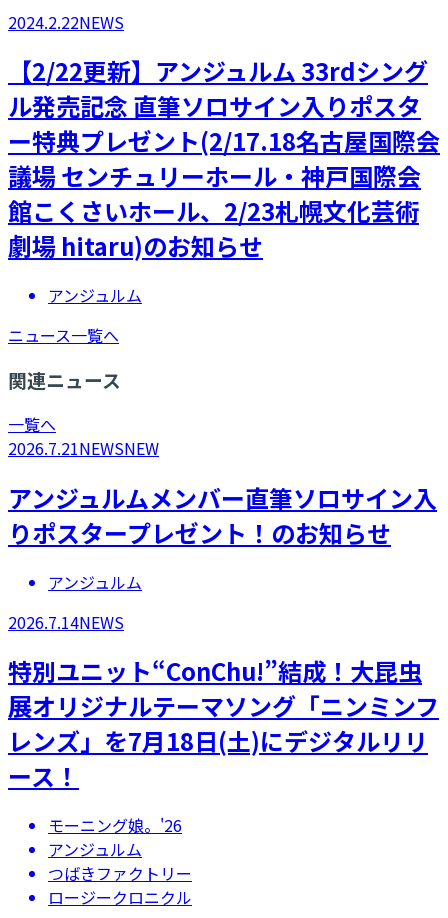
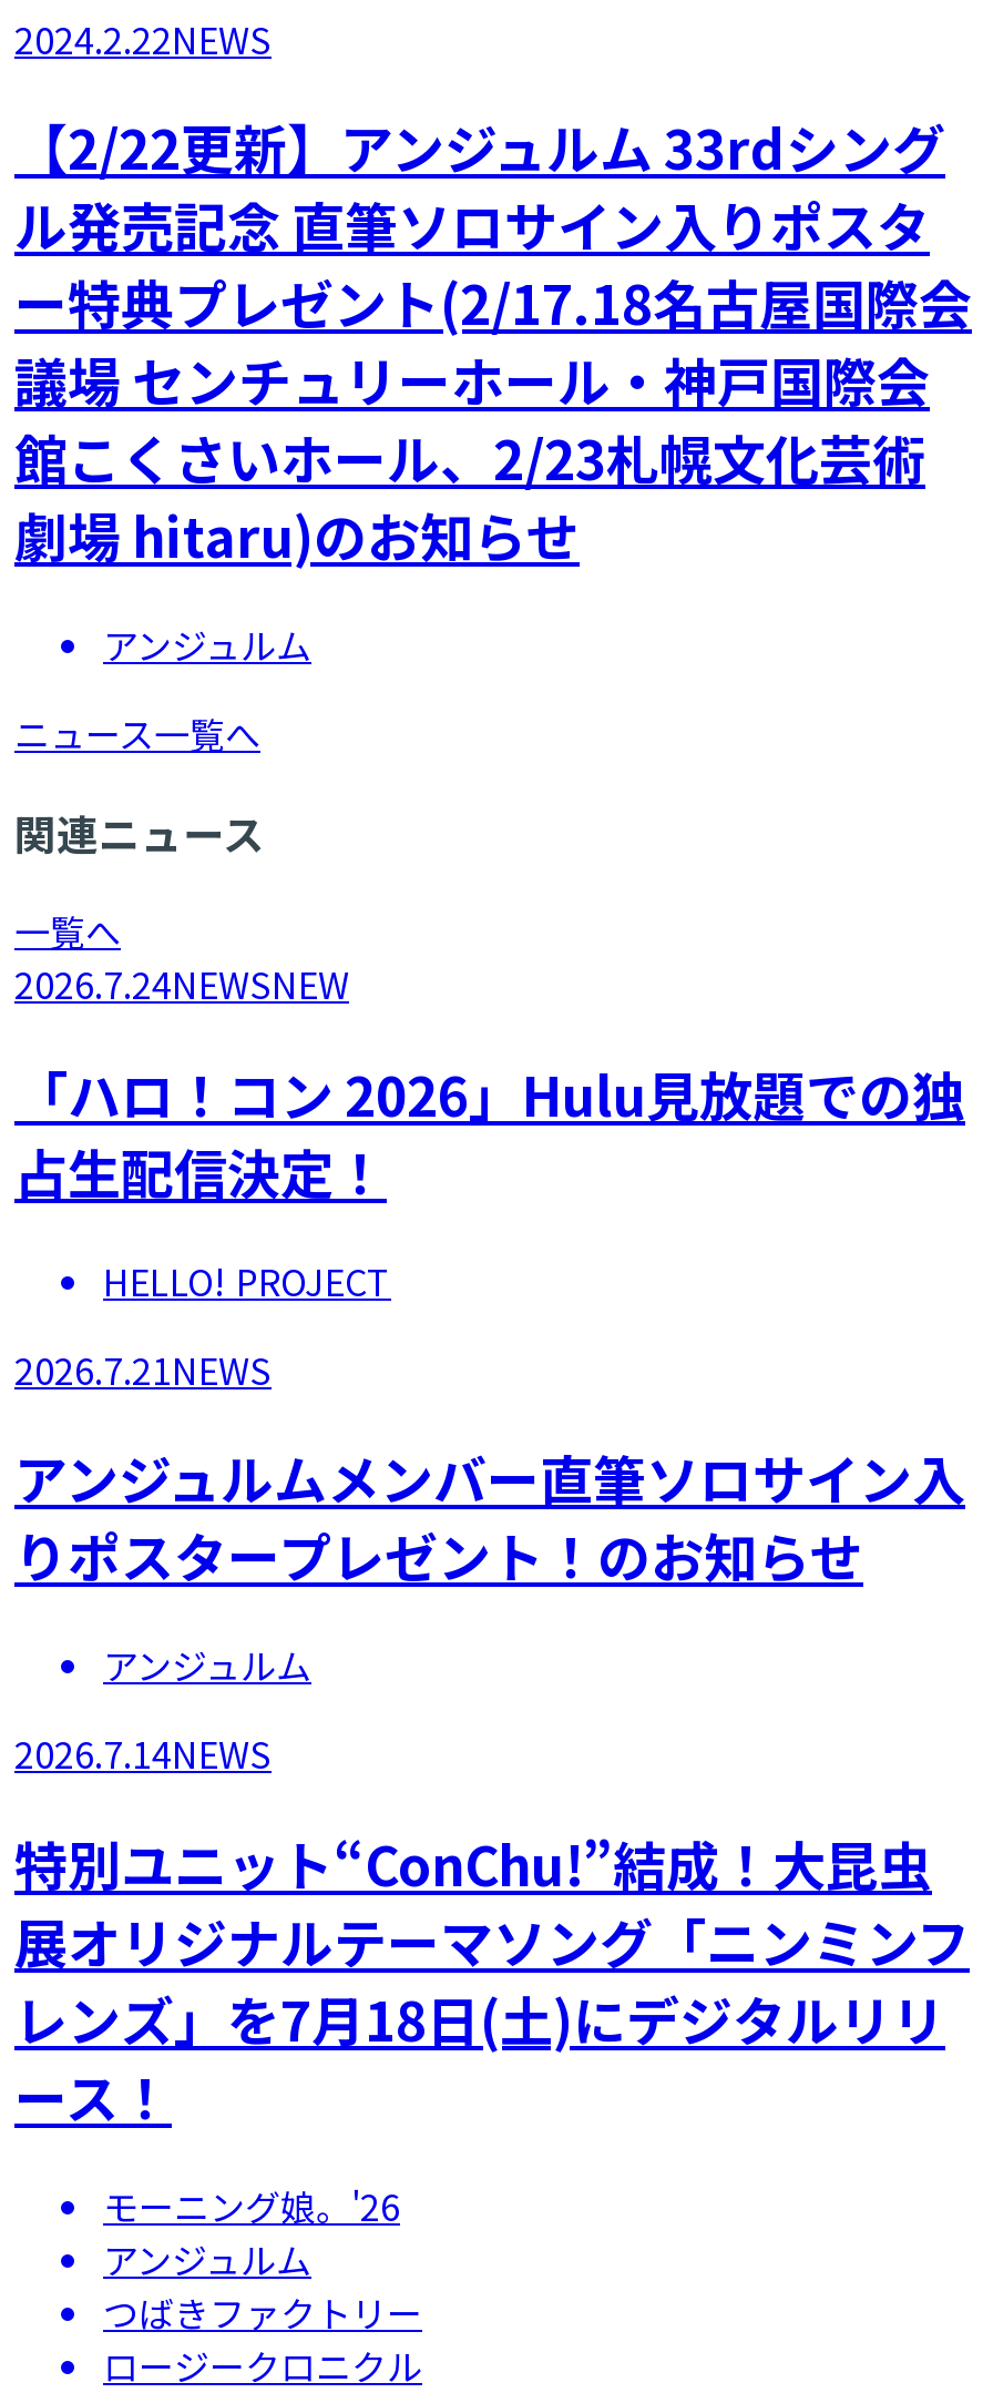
[8,436,159,460] 2026.7.21 NEWSNEW -> [14,957,965,1395] 2026.7.24NEWSNEW | 「ハロ！コン 2026」Hulu見放題での独 | 占生配信決定！ | HELLO! PROJECT | 2026.7.21NEWS

